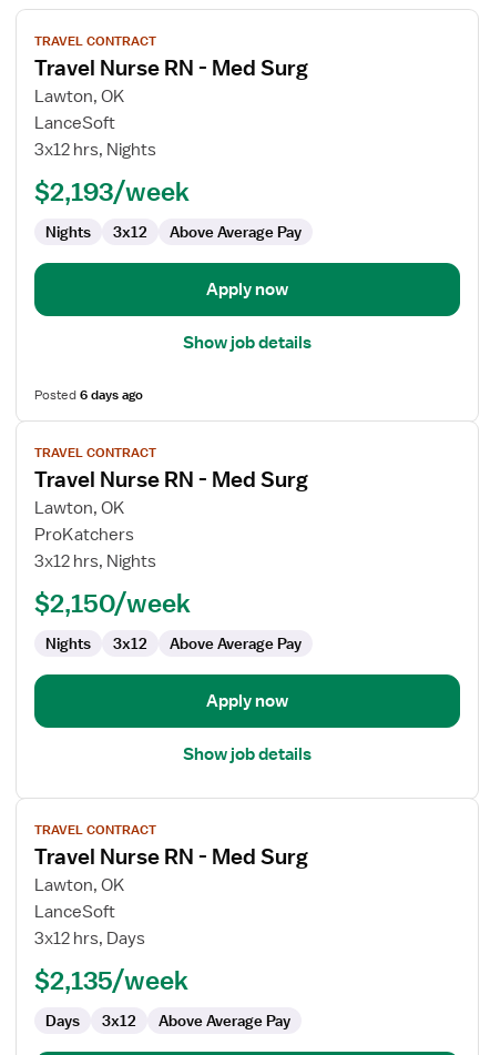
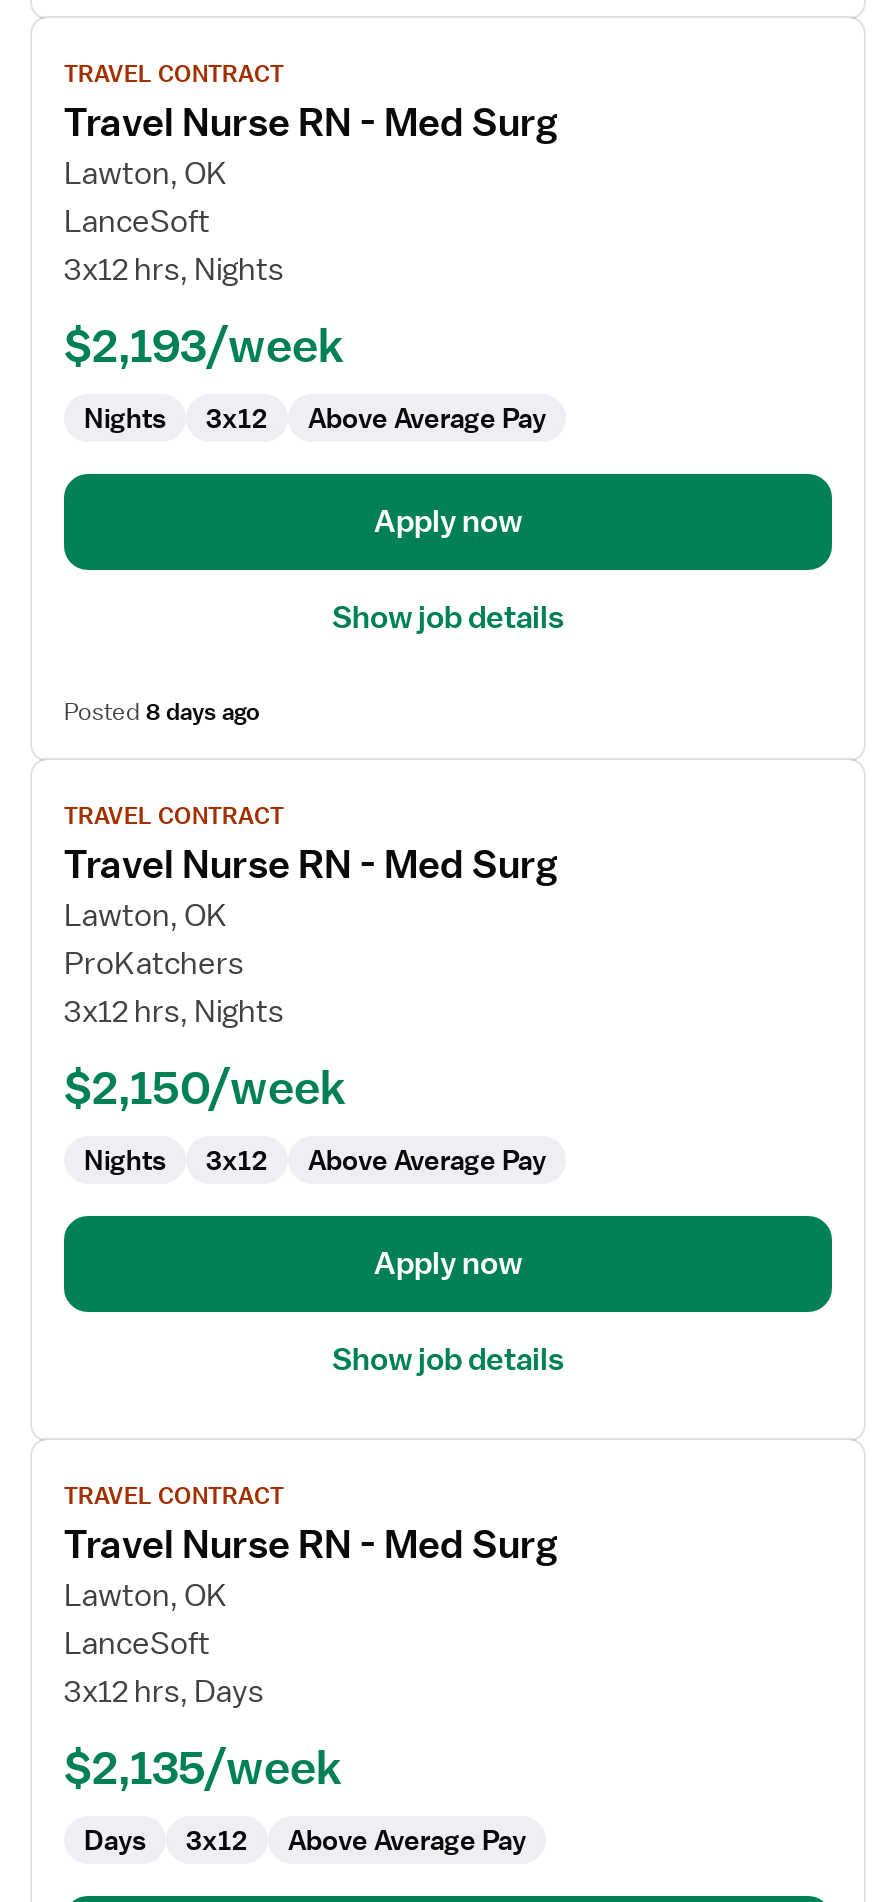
[34,386,143,404] Posted 6 days ago -> [64,696,260,728] Posted 8 days ago

